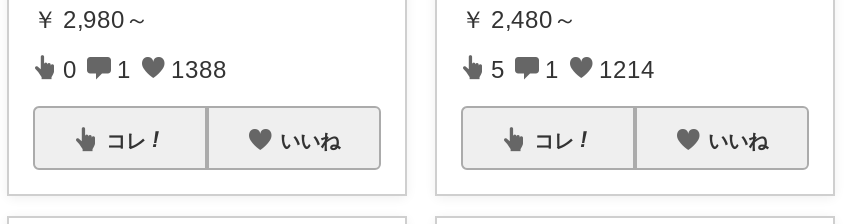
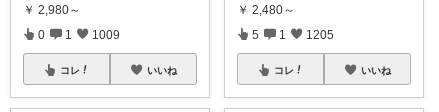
[63,56,227,80] 0 1 1388 -> [38,28,120,40] 0 1 1009
[491,56,655,80] 5 1 1214 -> [252,28,334,40] 5 1 1205

